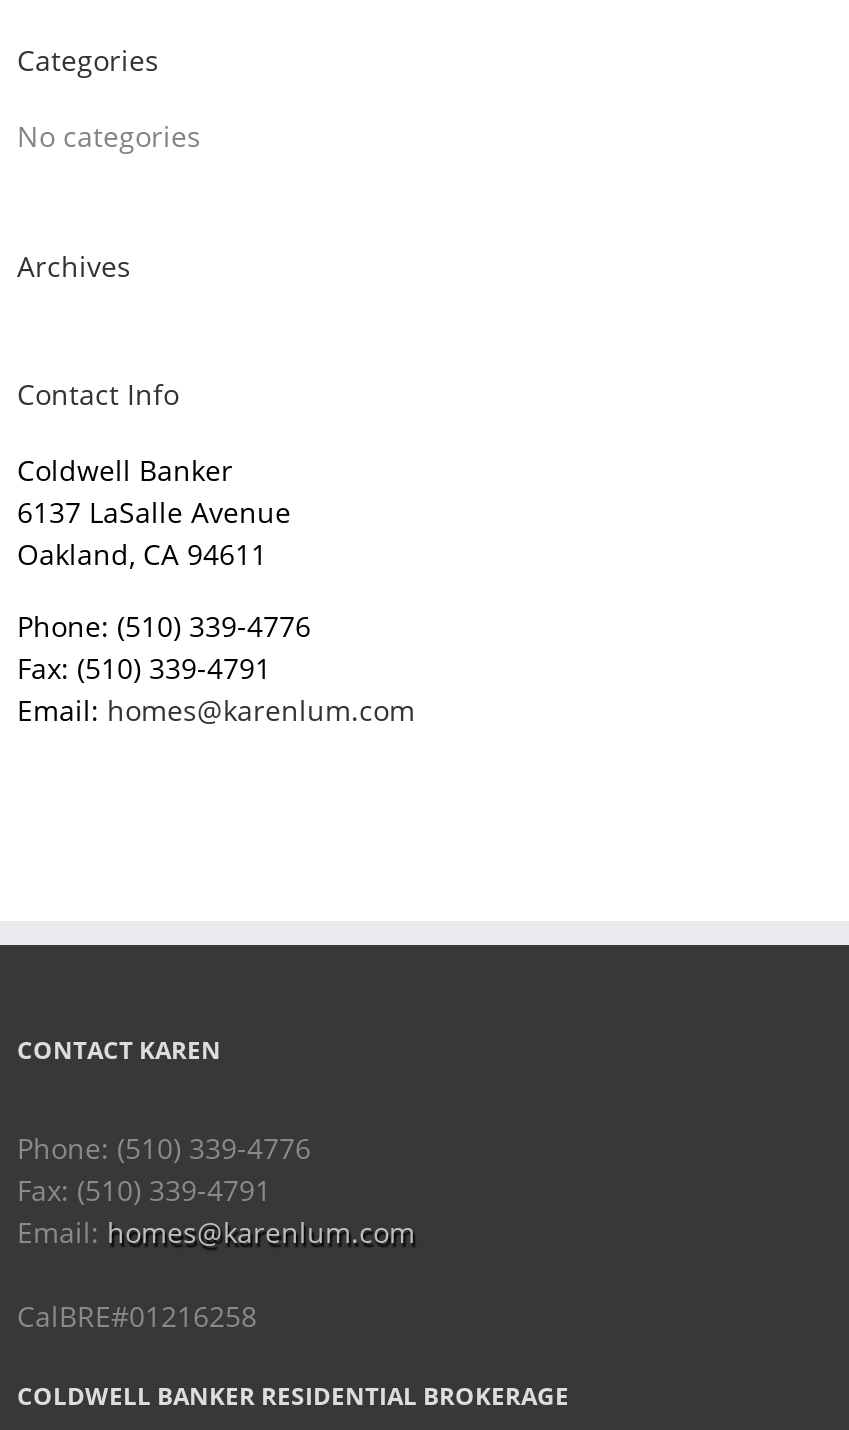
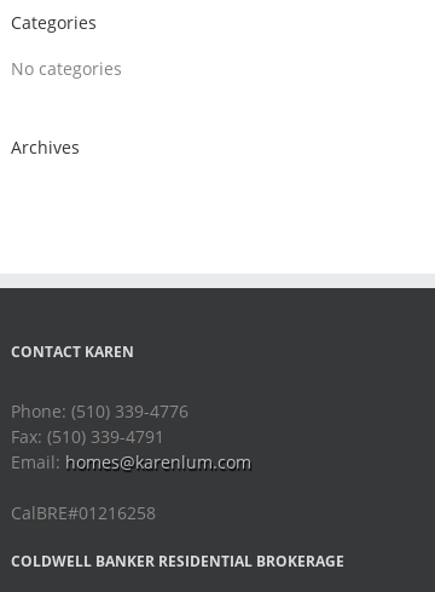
[17,375,415,729] Contact Info | Coldwell Banker | 6137 LaSalle Avenue | Oakland, CA 94611 | Phone: (510) 339-4776 | Fax: (510) 339-4791 | Email: homes@karenlum.com -> none

